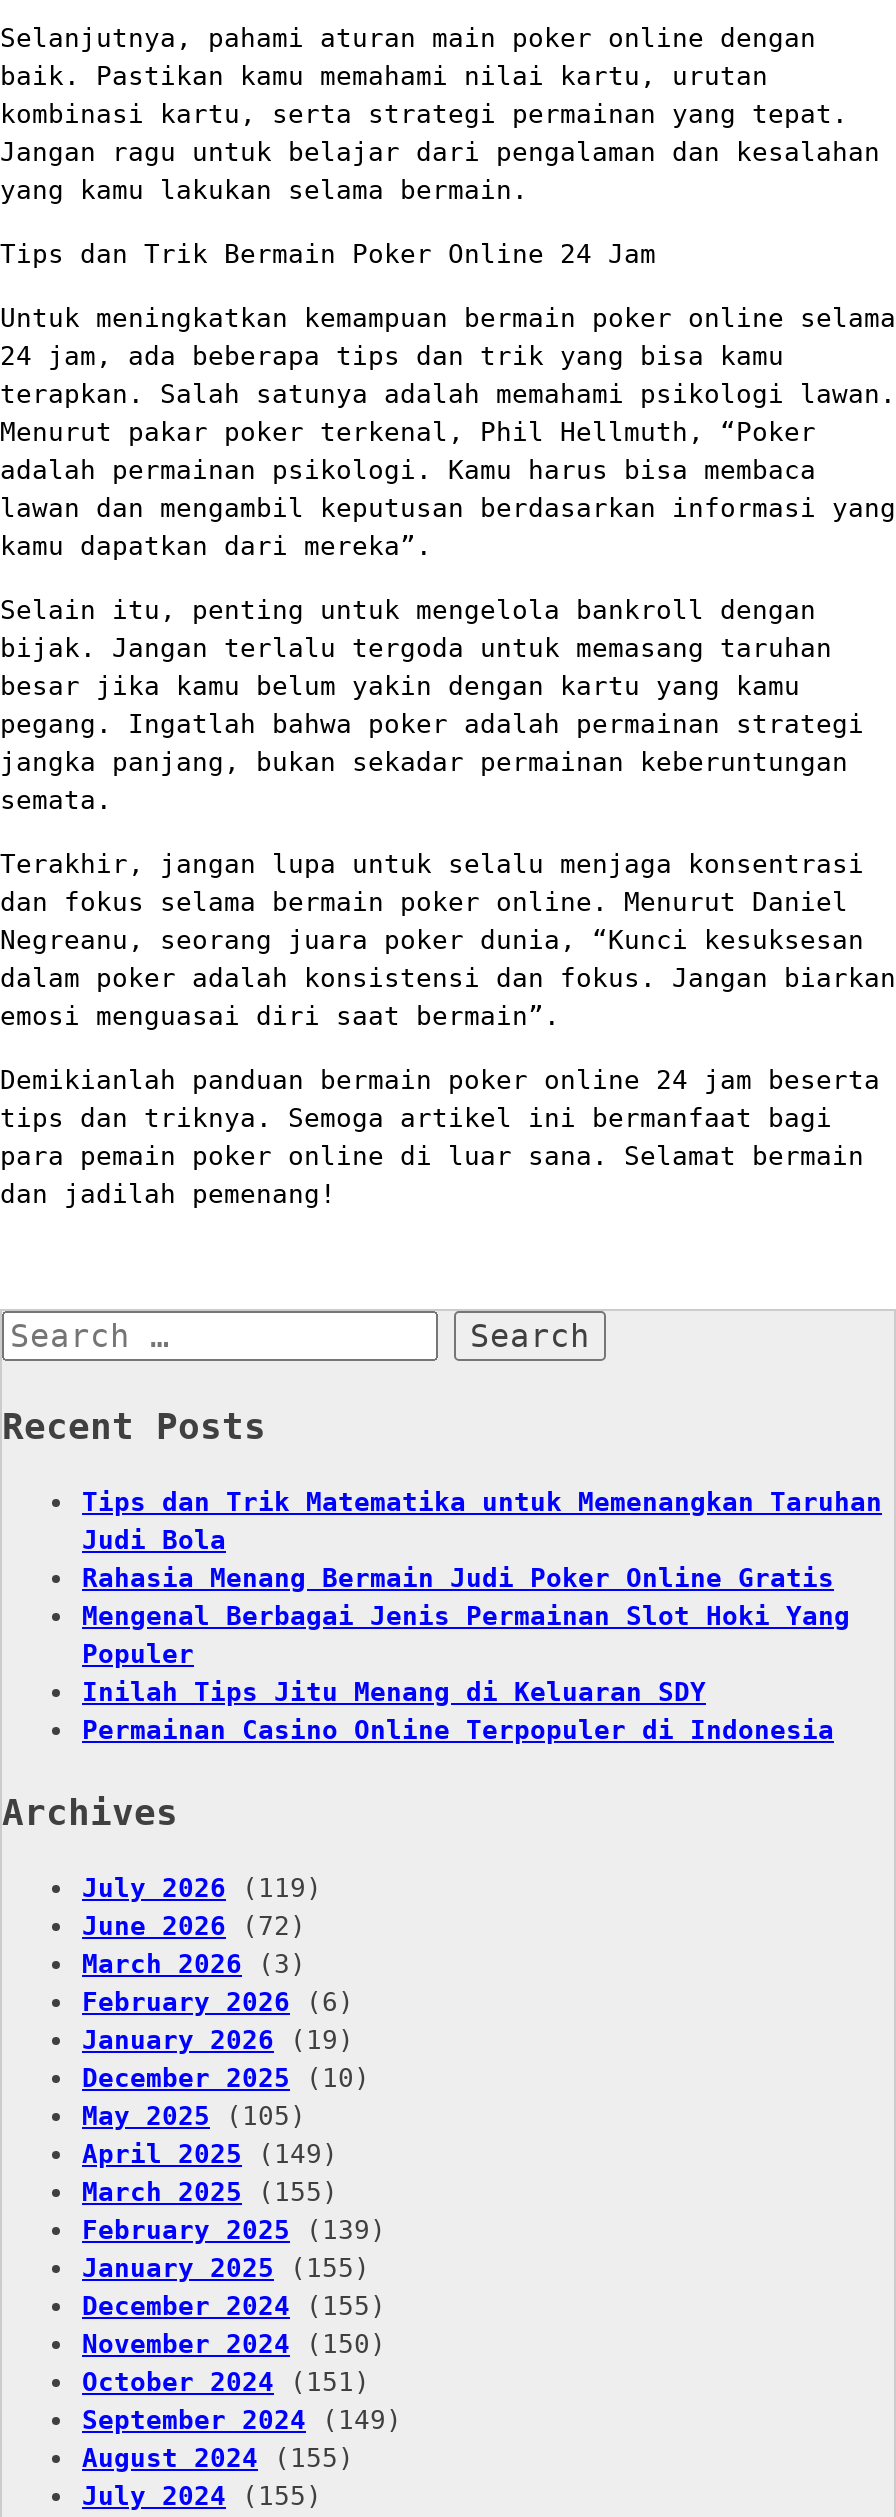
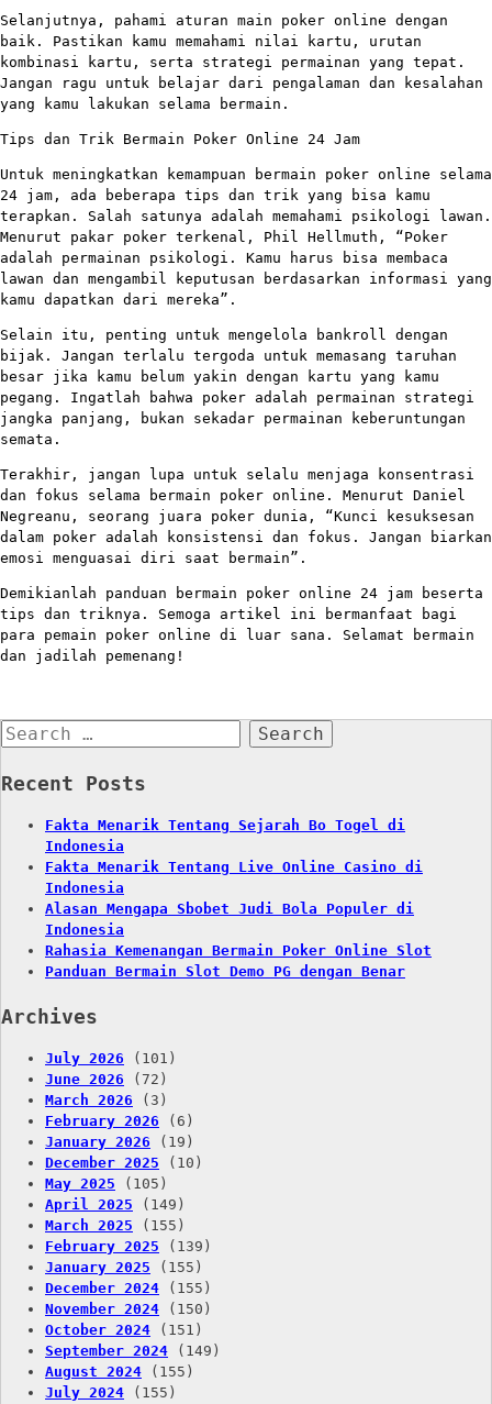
[82,1486,882,1744] Tips dan Trik Matematika untuk Memenangkan Taruhan | Judi Bola | Rahasia Menang Bermain Judi Poker Online Gratis | Mengenal Berbagai Jenis Permainan Slot Hoki Yang | Populer | Inilah Tips Jitu Menang di Keluaran SDY | Permainan Casino Online Terpopuler di Indonesia -> [45,817,432,979] Fakta Menarik Tentang Sejarah Bo Togel di | Indonesia | Fakta Menarik Tentang Live Online Casino di | Indonesia | Alasan Mengapa Sbobet Judi Bola Populer di | Indonesia | Rahasia Kemenangan Bermain Poker Online Slot | Panduan Bermain Slot Demo PG dengan Benar
[82,1873,322,1903] July 2026 (119) -> [45,1050,177,1066] July 2026 (101)

